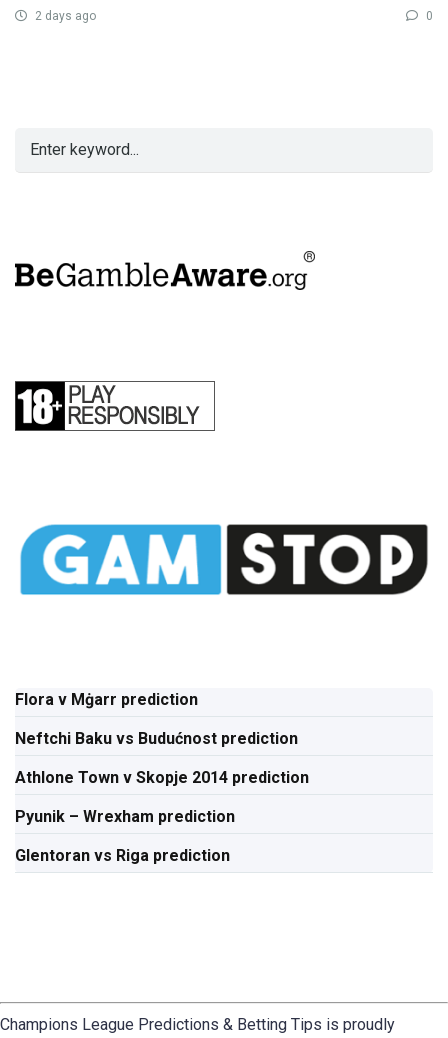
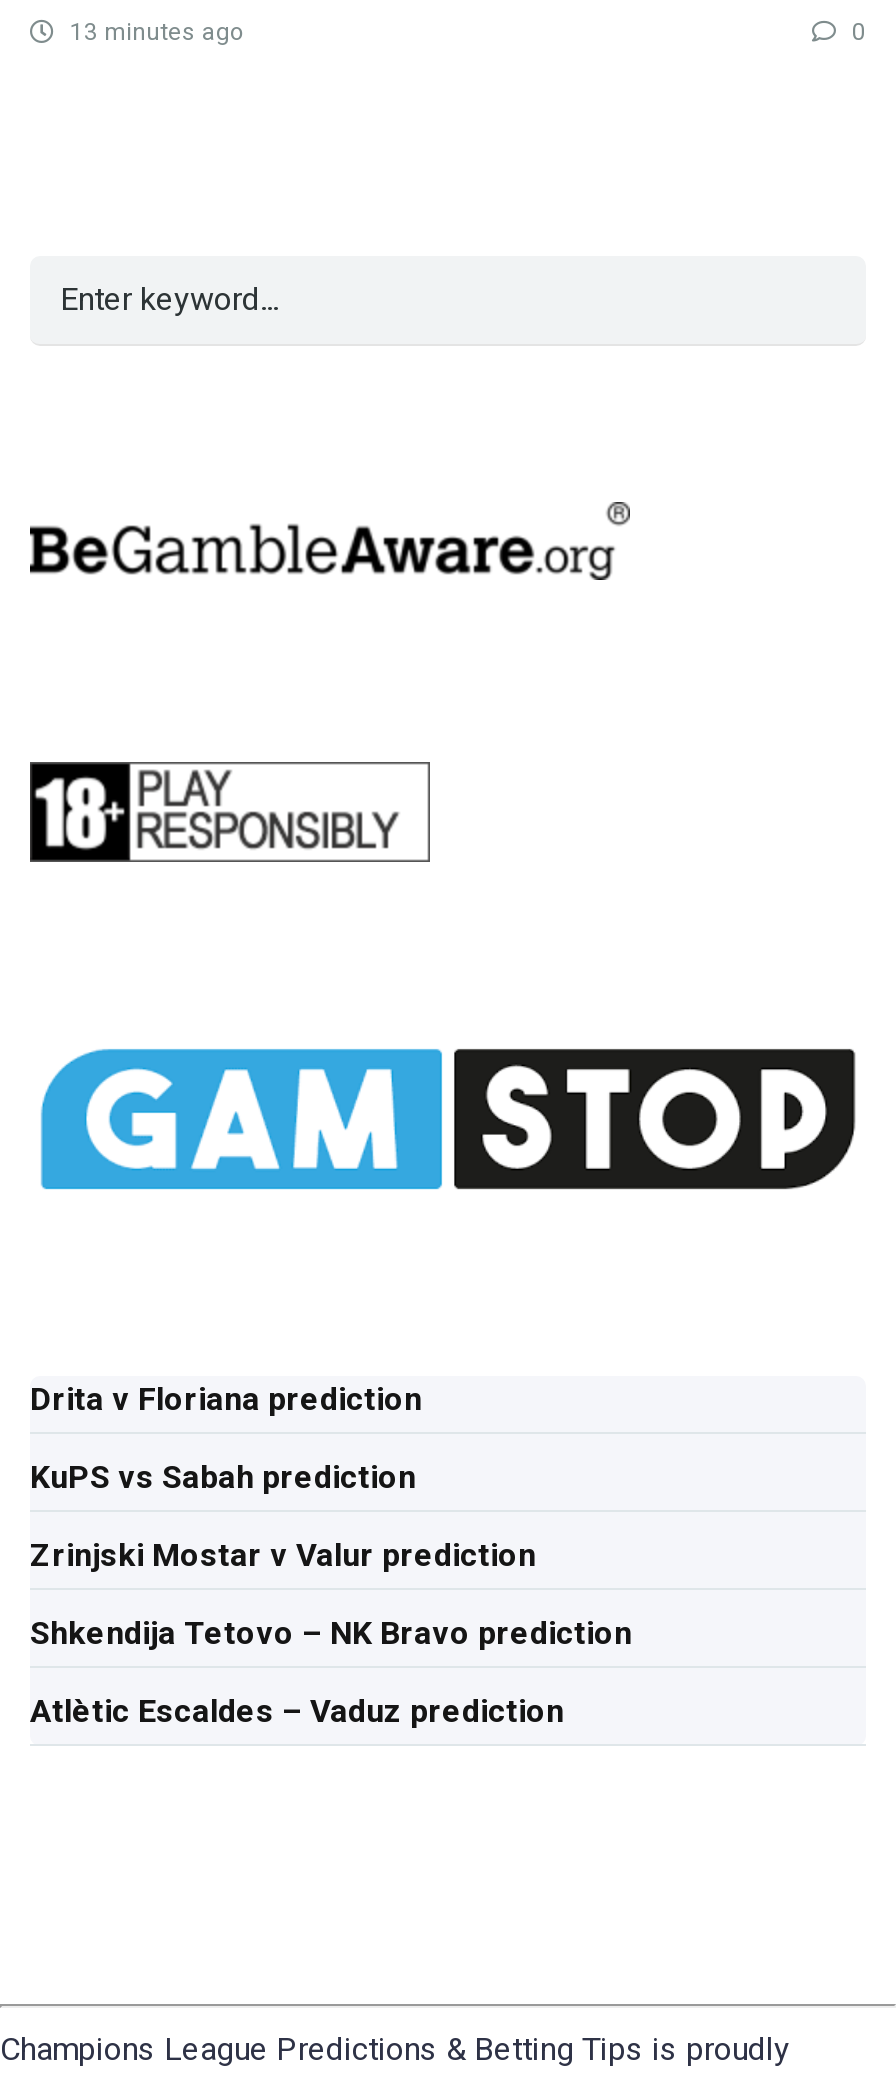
[32,9,96,23] 2 days ago -> [64,17,244,45] 13 minutes ago
[15,689,198,708] Flora v Mġarr prediction -> [30,1379,422,1417] Drita v Floriana prediction
[15,728,298,747] Neftchi Baku vs Budućnost prediction -> [30,1457,416,1495] KuPS vs Sabah prediction
[15,767,309,786] Athlone Town v Skopje 2014 prediction -> [30,1535,536,1573] Zrinjski Mostar v Valur prediction
[15,806,235,825] Pyunik – Wrexham prediction -> [30,1613,632,1651] Shkendija Tetovo – NK Bravo prediction
[15,845,230,864] Glentoran vs Riga prediction -> [30,1691,564,1729] Atlètic Escaldes – Vaduz prediction

